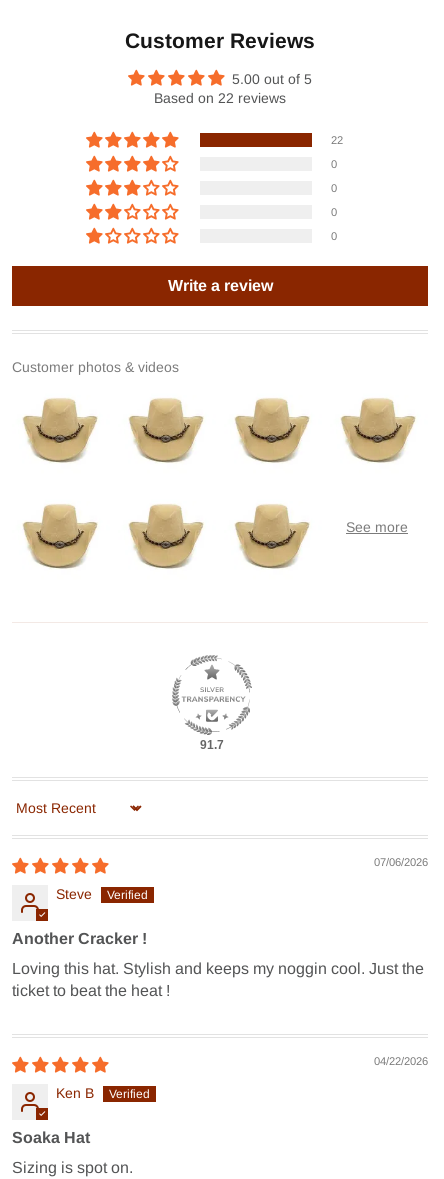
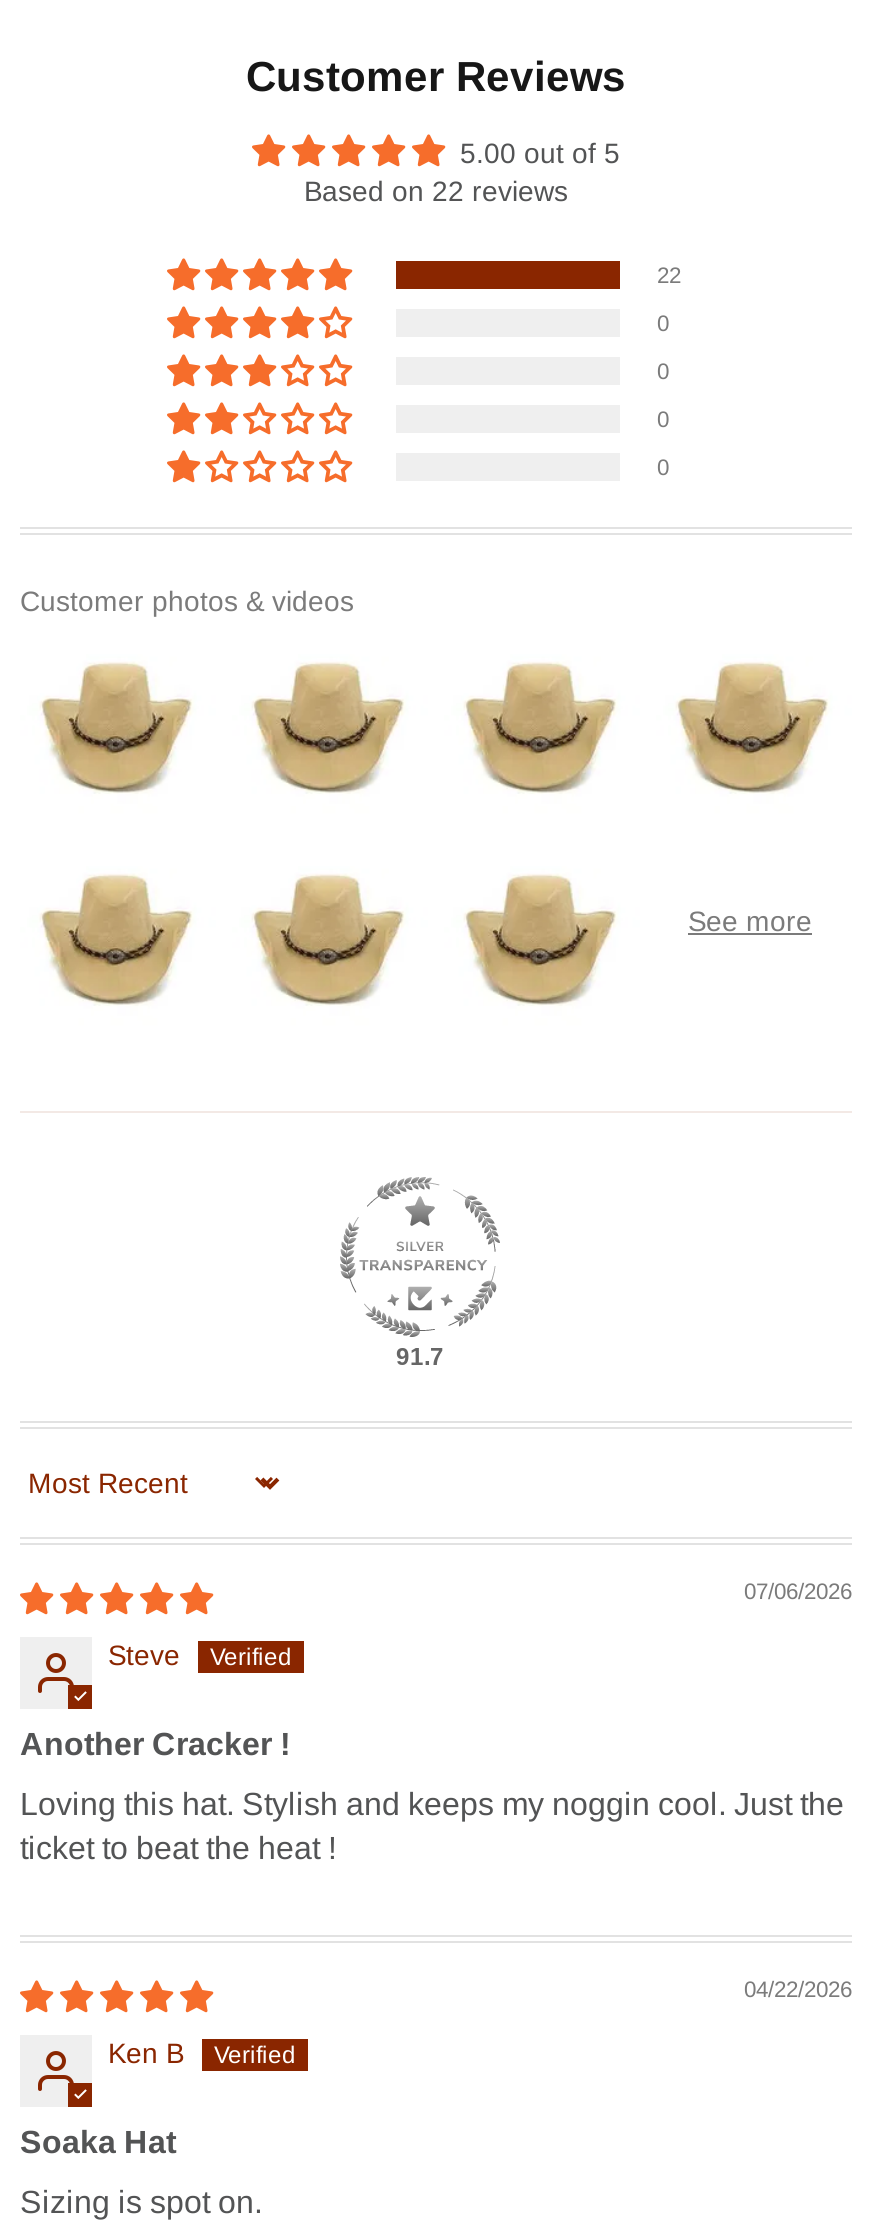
[167,277,272,294] Write a review -> none

